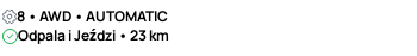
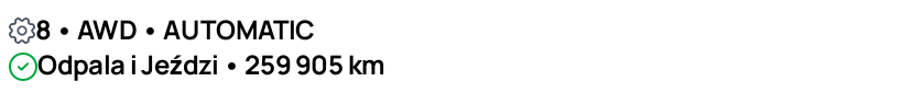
[18,25,169,45] Odpala i Jeździ • 23 km -> [37,46,385,83] Odpala i Jeździ • 259 905 km

